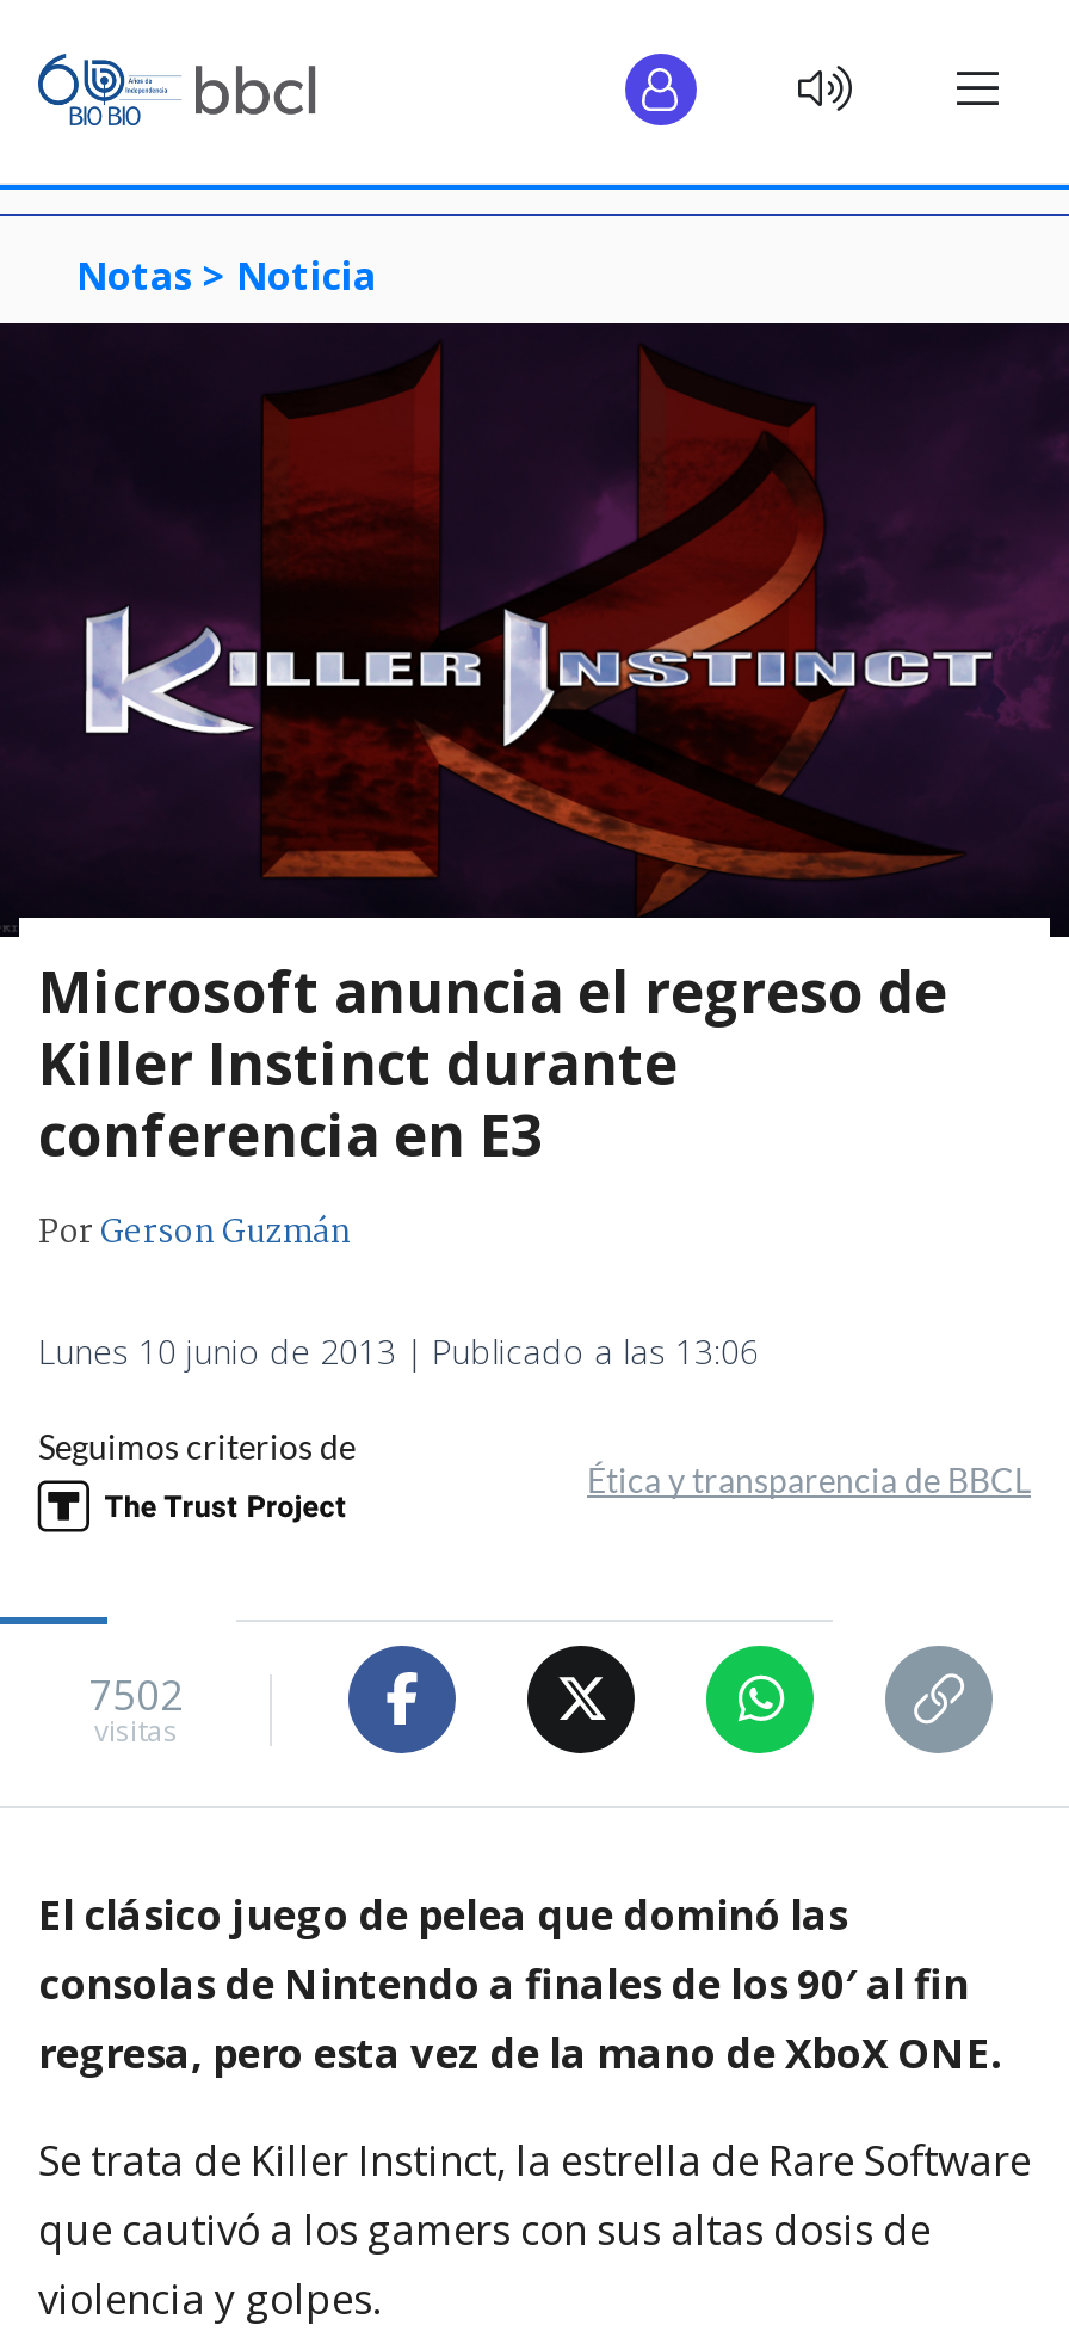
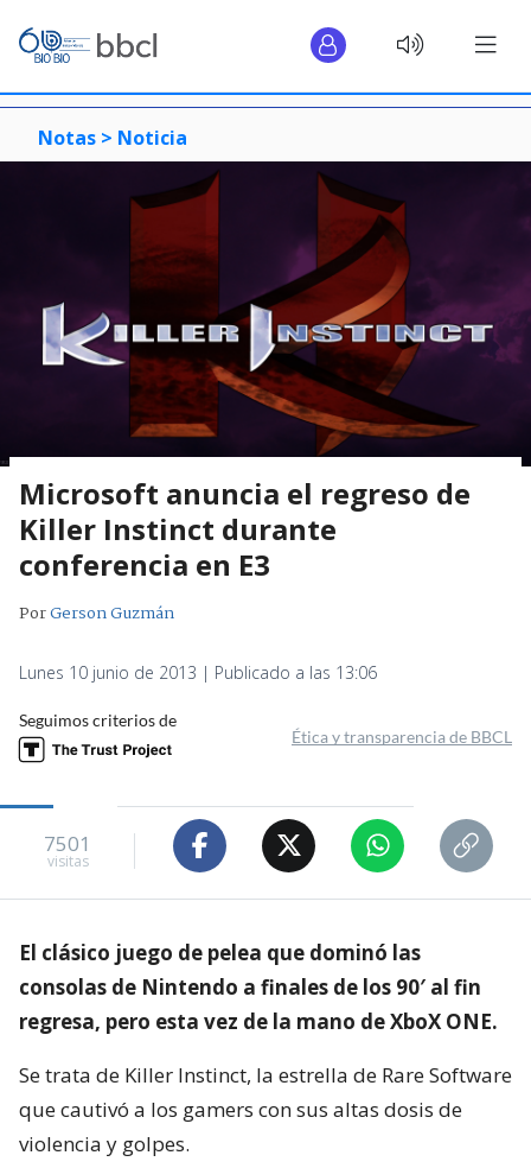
[88,1668,184,1723] 7502 -> [44,830,91,857] 7501

